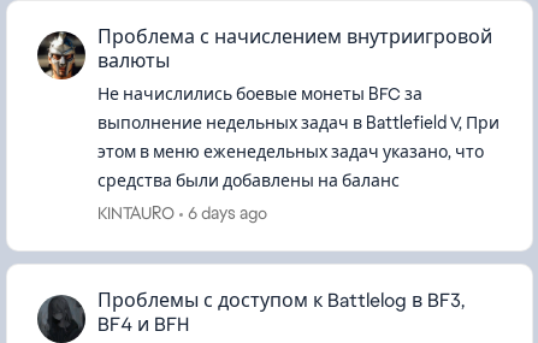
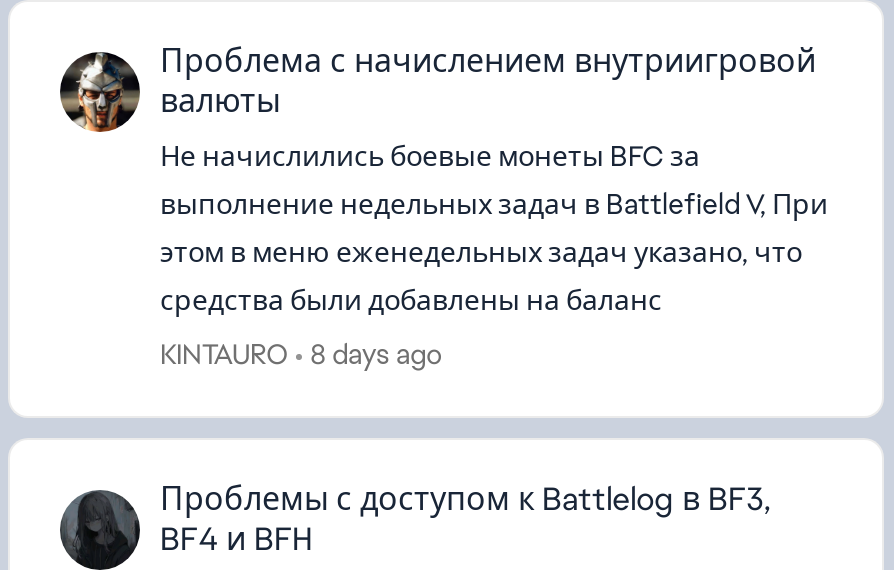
[97,202,267,224] KINTAURO 6 days ago -> [160,336,442,372] KINTAURO 8 days ago

